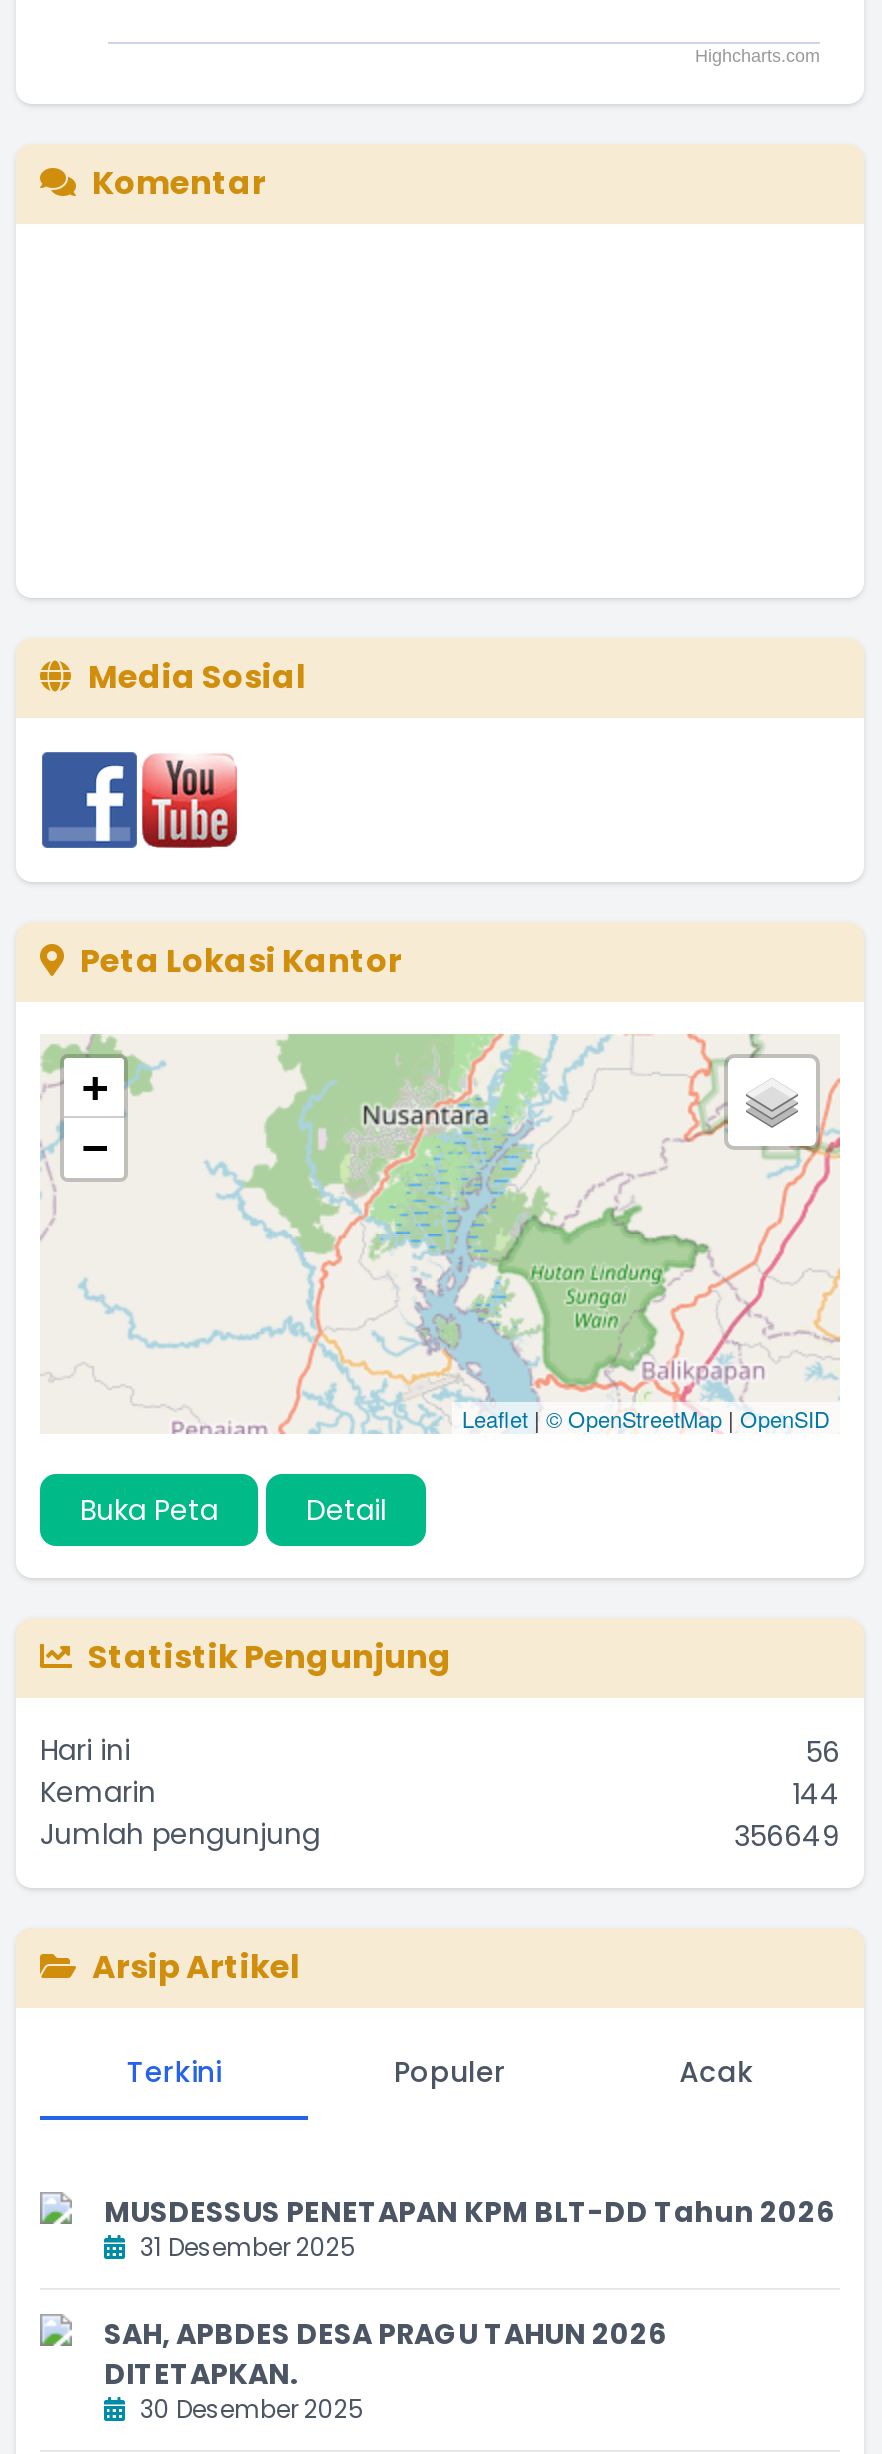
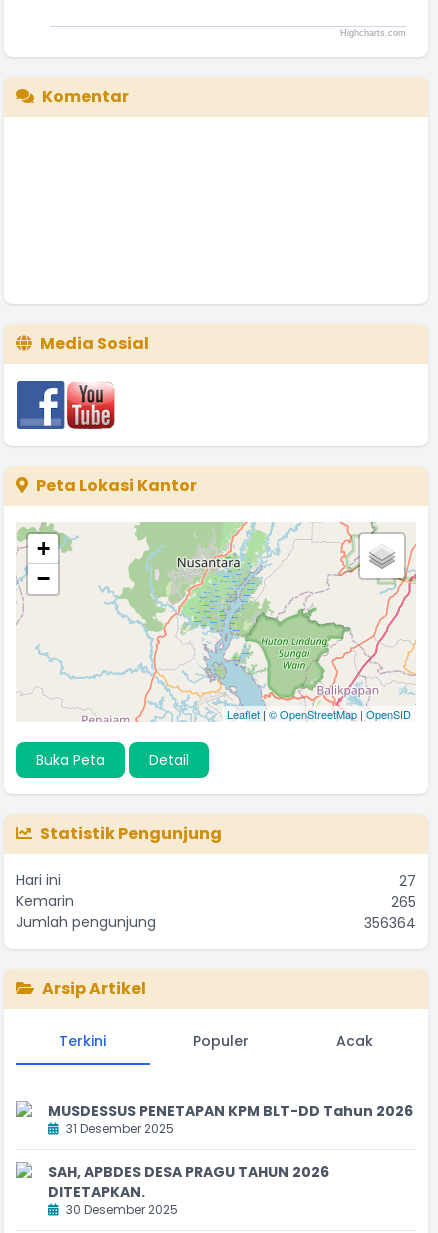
[806,1732,840,1772] 56 -> [399,871,416,891] 27
[792,1774,840,1814] 144 -> [391,892,416,912] 265
[734,1816,840,1856] 356649 -> [364,913,416,933] 356364

